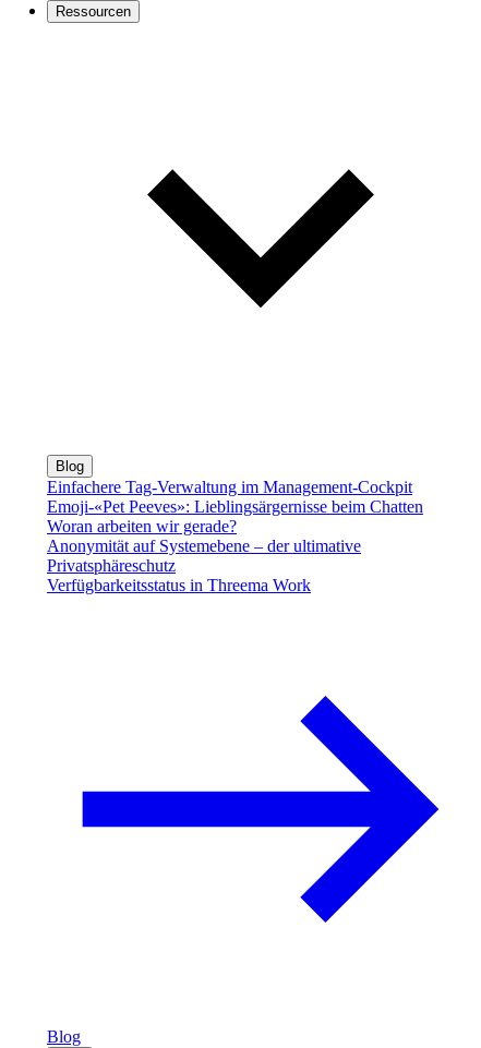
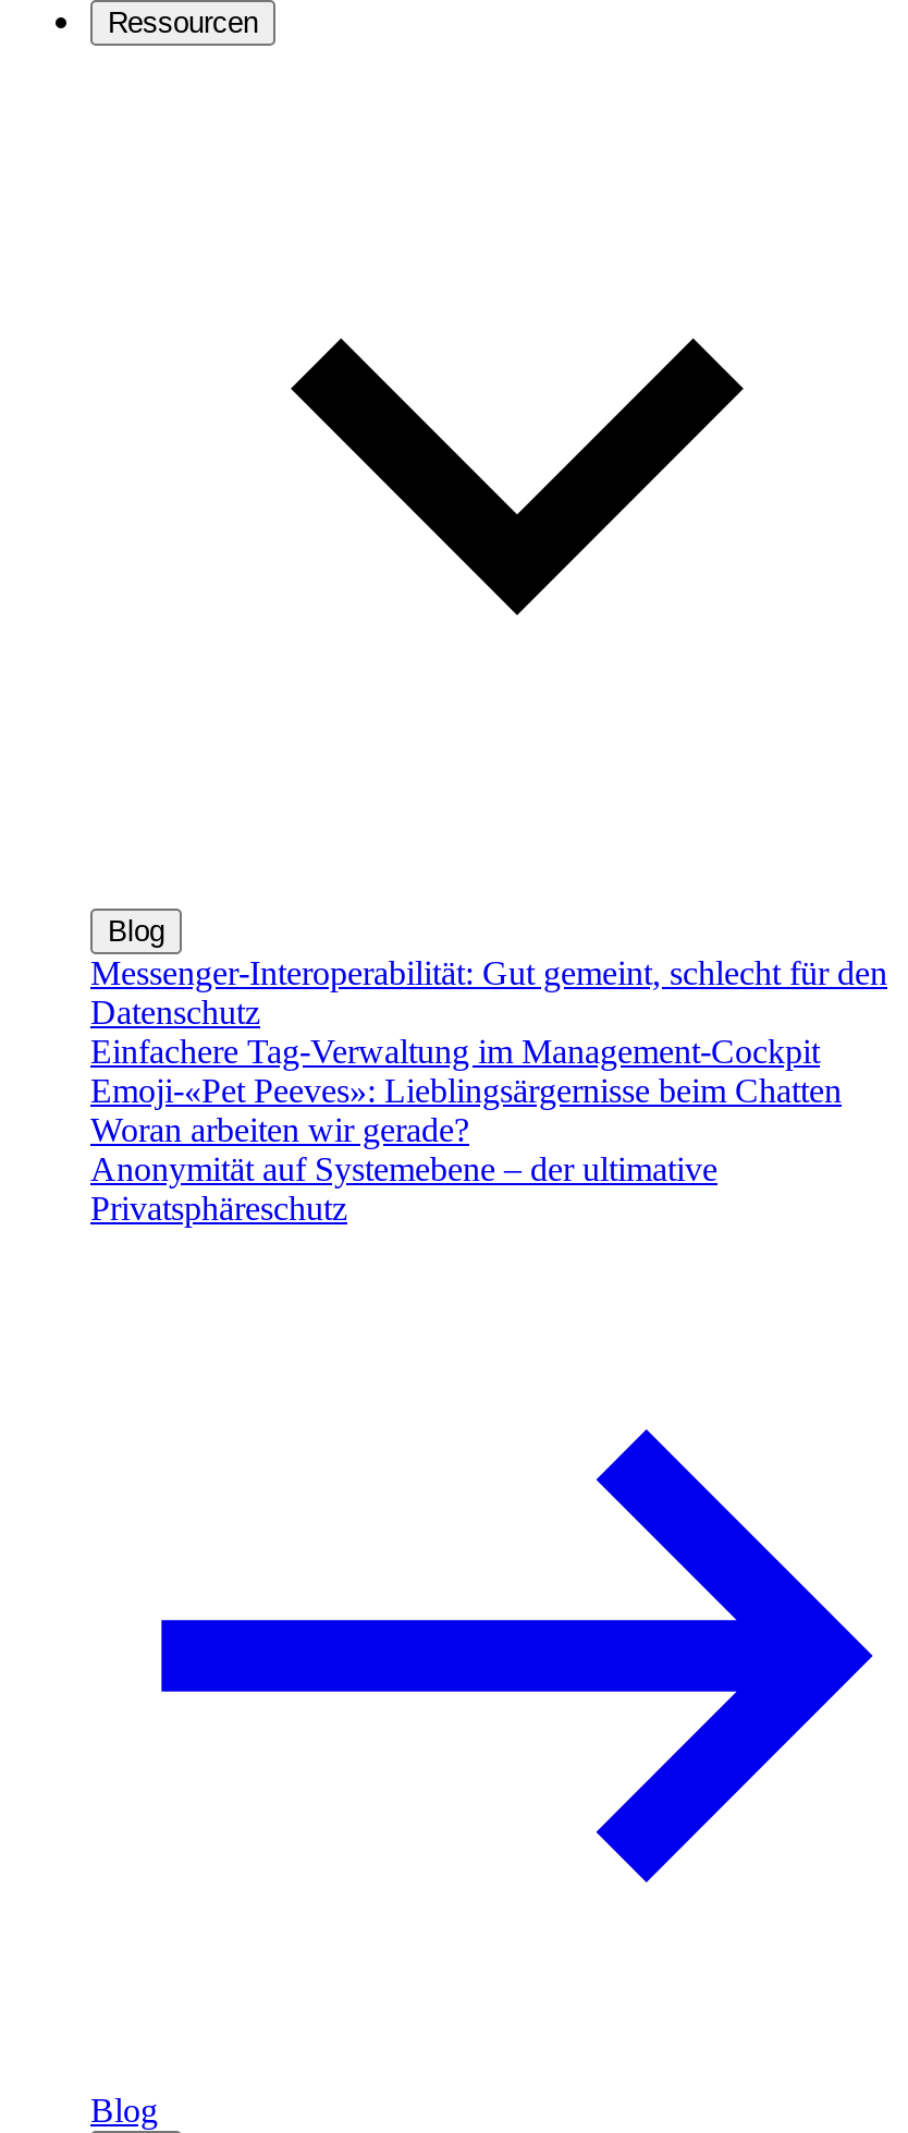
none -> [90,953,887,1029] Messenger-Interoperabilität: Gut gemeint, schlecht für den | Datenschutz
moved [47,477,423,574] -> [90,1032,842,1226]: Einfachere Tag-Verwaltung im Management-Cockpit | Emoji-«Pet Peeves»: Lieblingsärgernisse beim Chatten | Woran arbeiten wir gerade? | Anonymität auf Systemebene – der ultimative | Privatsphäreschutz
[47,575,311,594] Verfügbarkeitsstatus in Threema Work -> none

